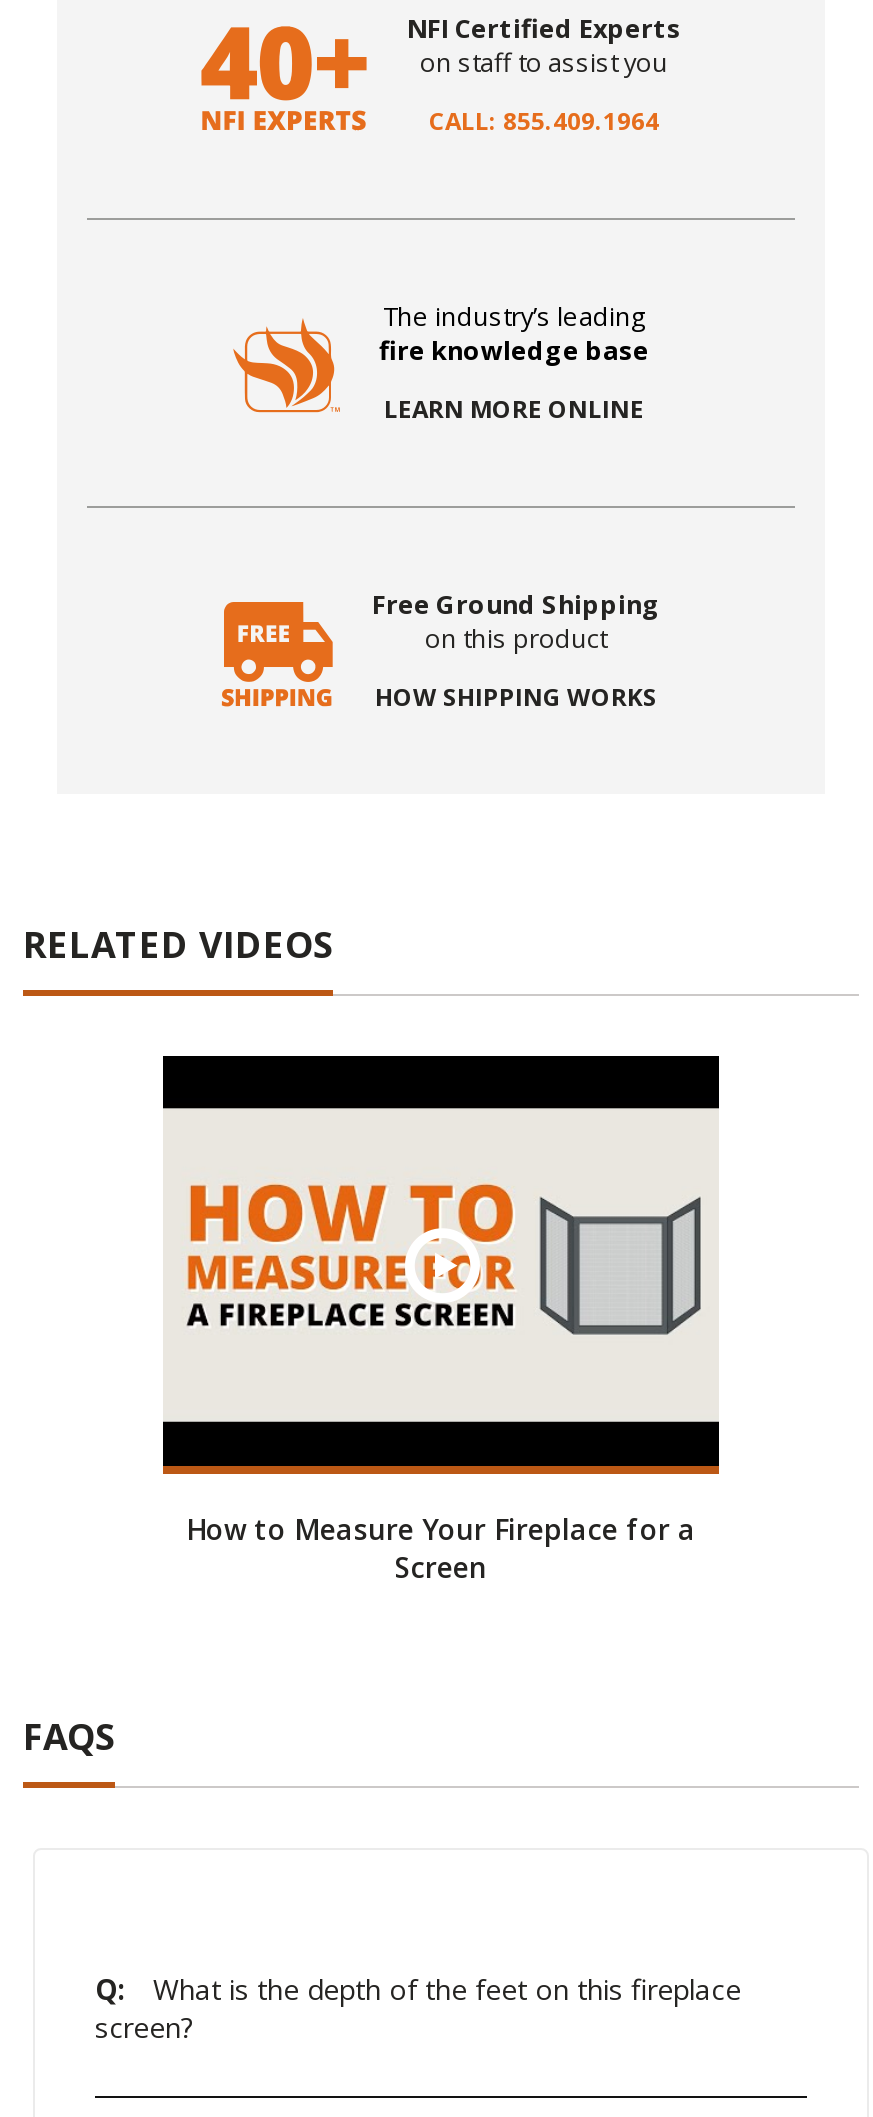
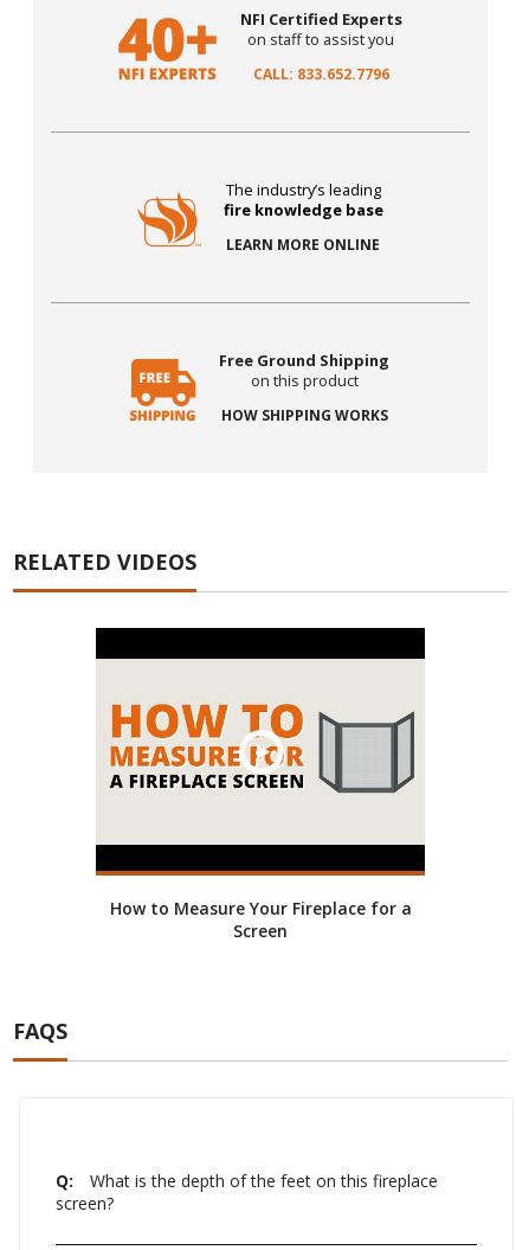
[429,105,659,139] CALL: 855.409.1964 -> [253,64,389,85] CALL: 833.652.7796

